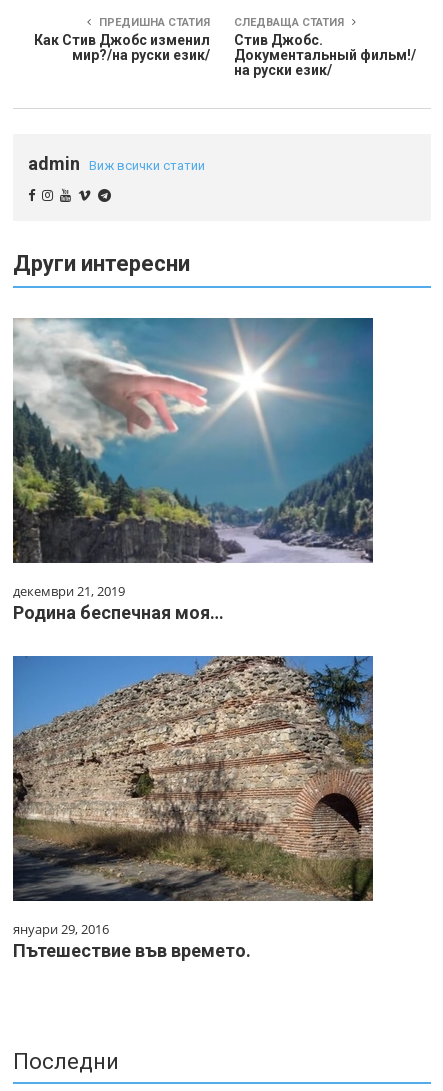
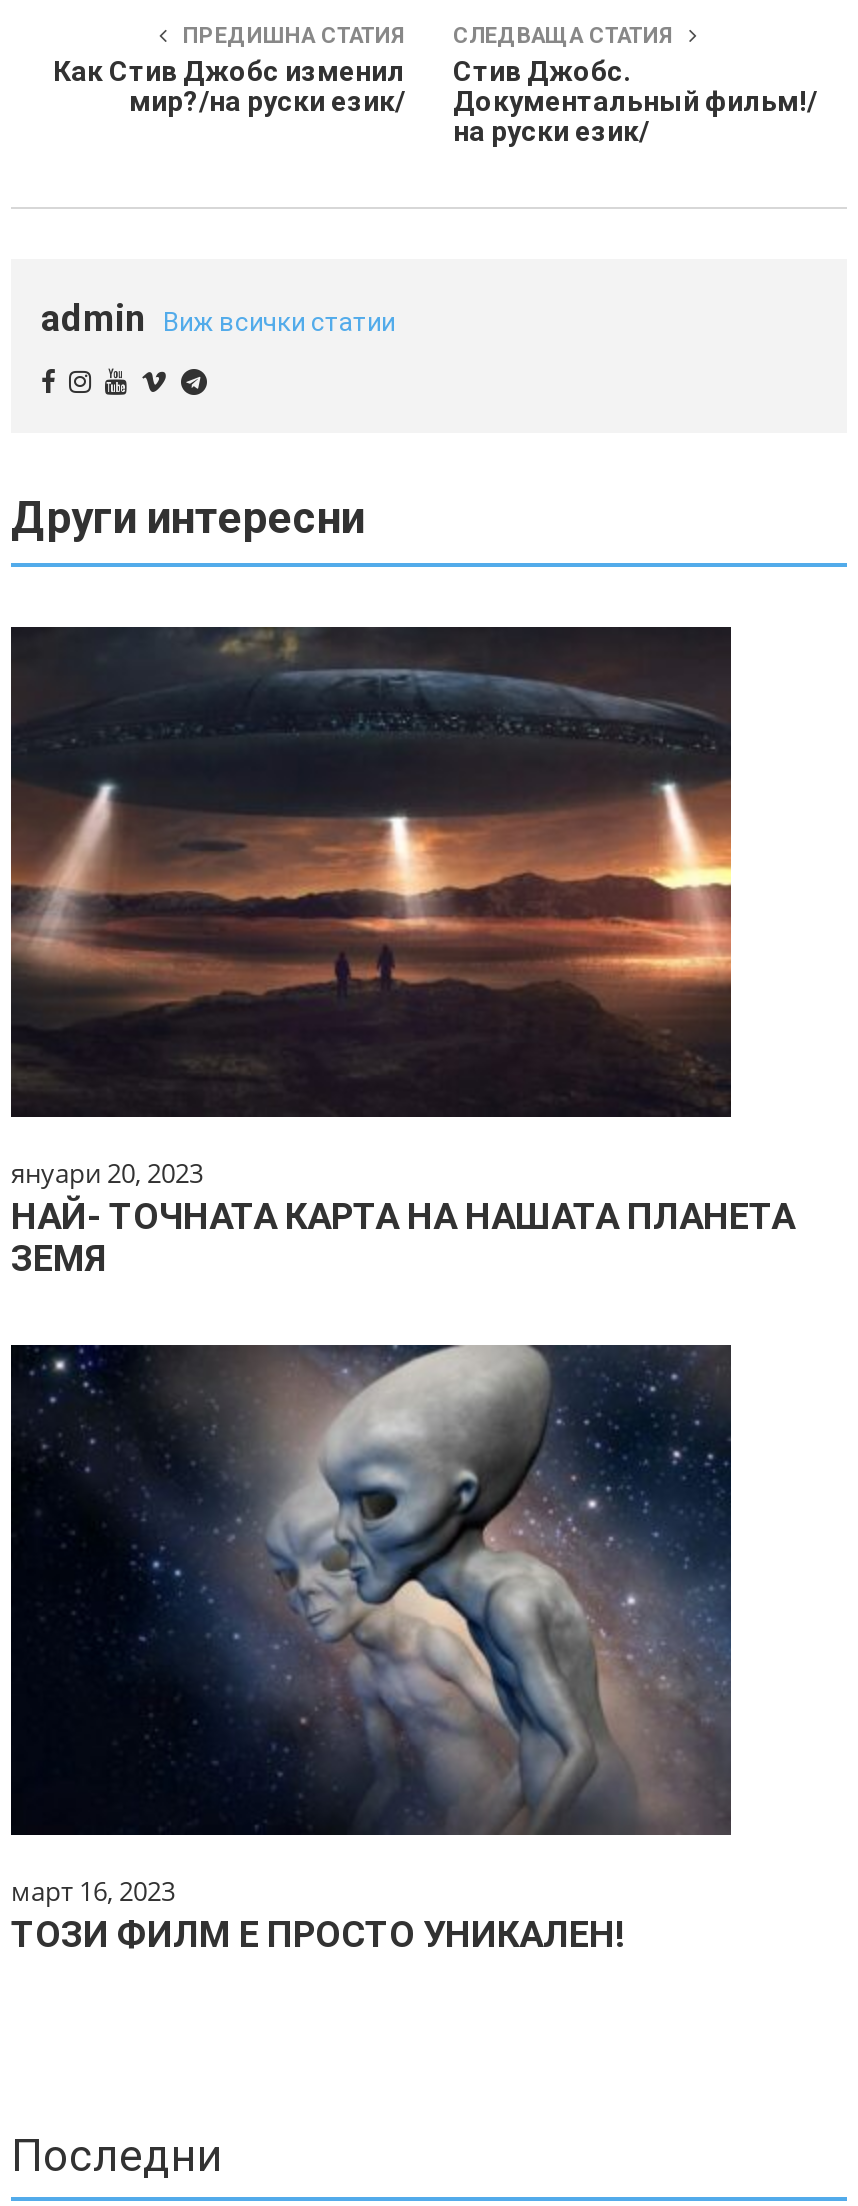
[13,317,374,623] [image] | декември 21, 2019 | Родина беспечная моя… -> [11,625,795,1279] [image] | януари 20, 2023 | НАЙ- ТОЧНАТА КАРТА НА НАШАТА ПЛАНЕТА | ЗЕМЯ
[12,655,374,961] [image] | януари 29, 2016 | Пътешествие във времето. -> [9,1343,733,1955] [image] | март 16, 2023 | ТОЗИ ФИЛМ Е ПРОСТО УНИКАЛЕН!

